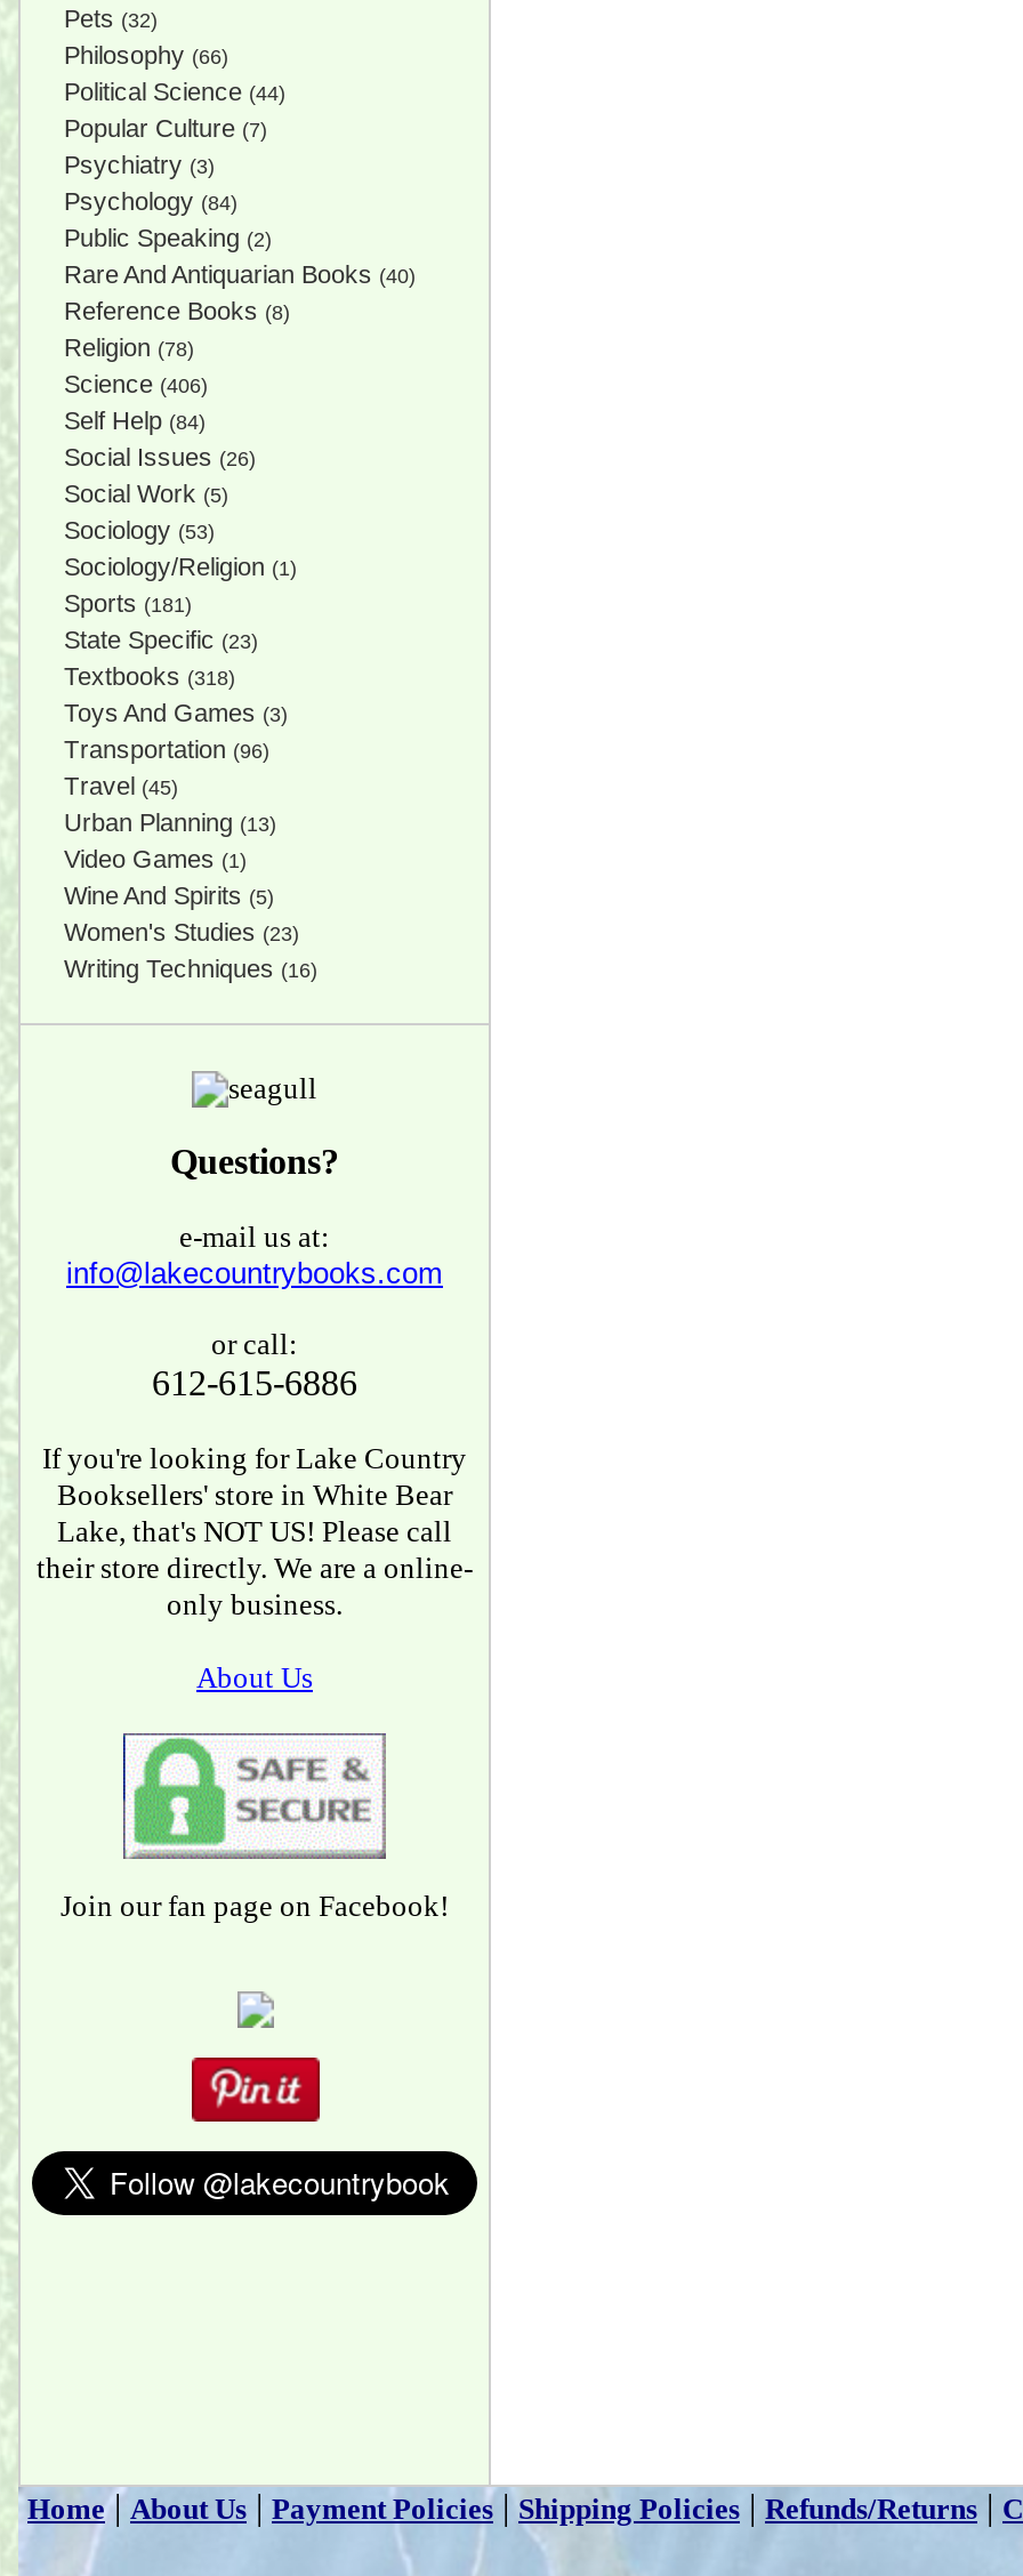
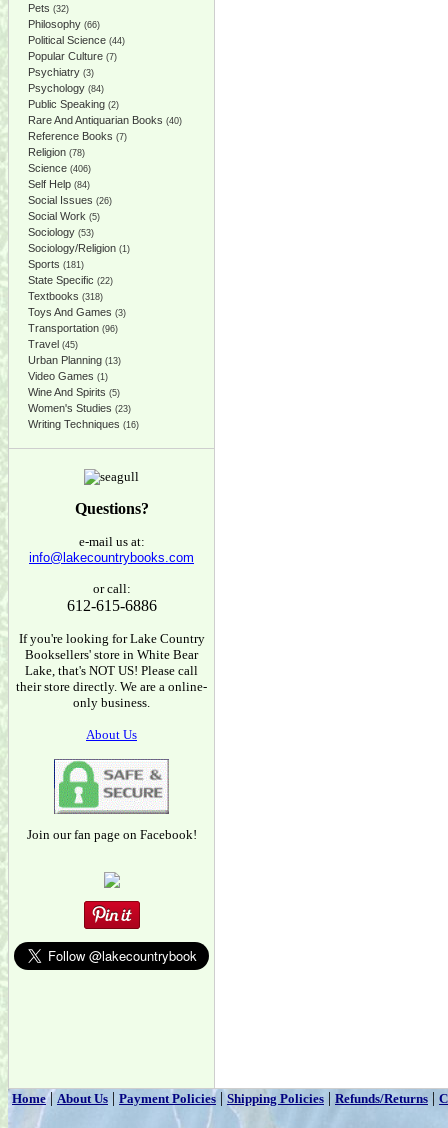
[64,297,290,324] Reference Books (8) -> [28,130,127,142] Reference Books (7)
[64,626,258,653] State Specific (23) -> [28,274,113,286] State Specific (22)

